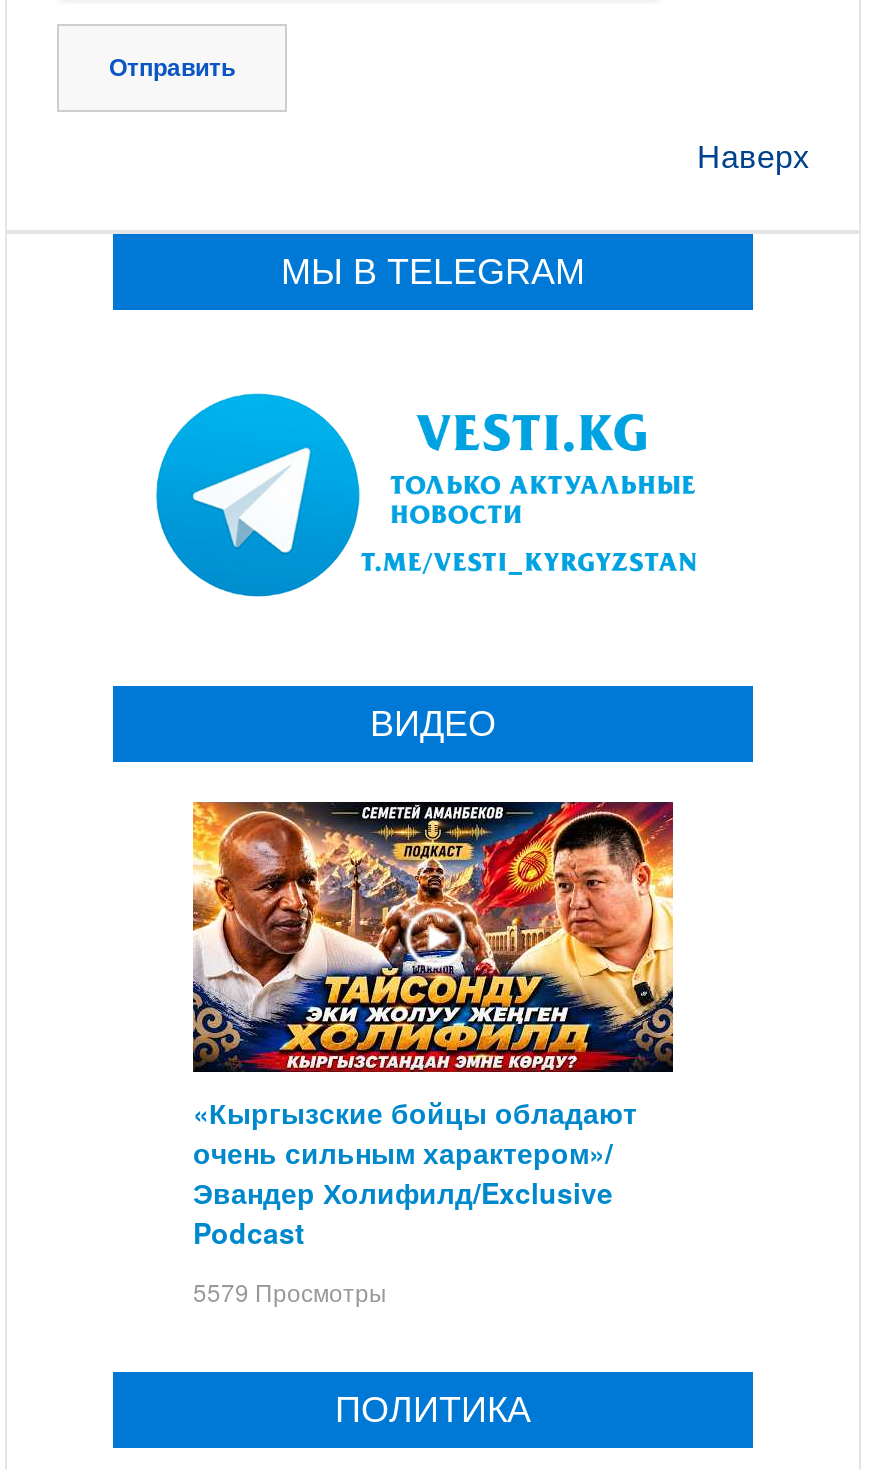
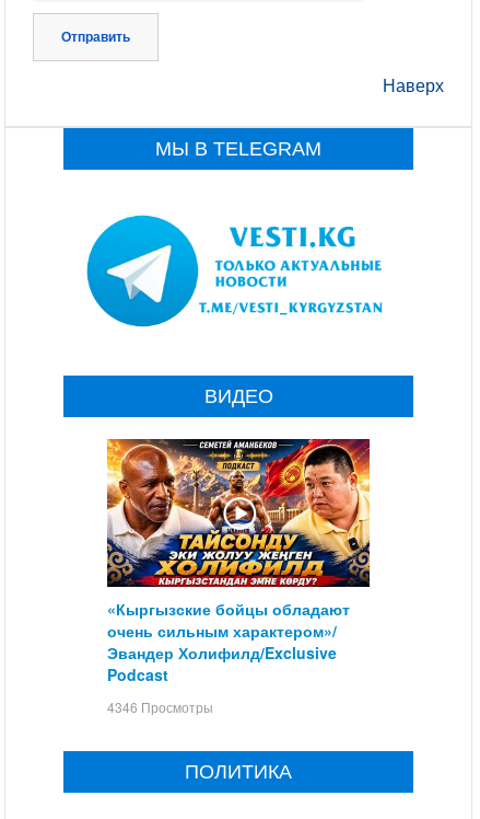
[193,1274,387,1308] 5579 Просмотры -> [107,697,213,716] 4346 Просмотры

